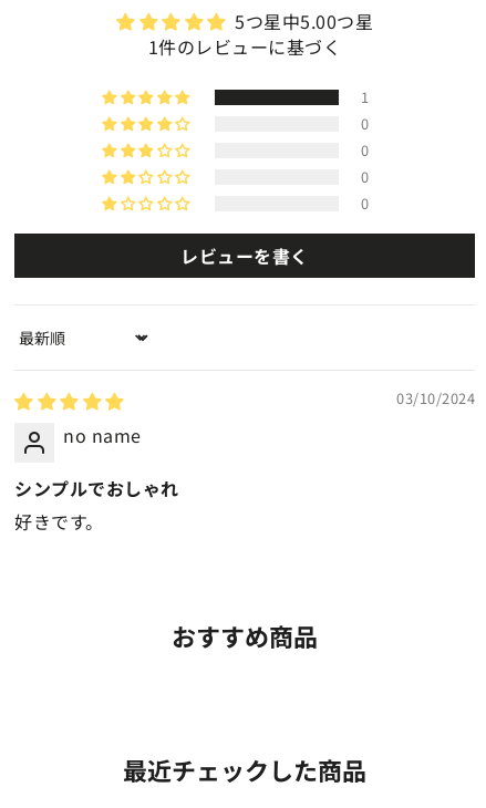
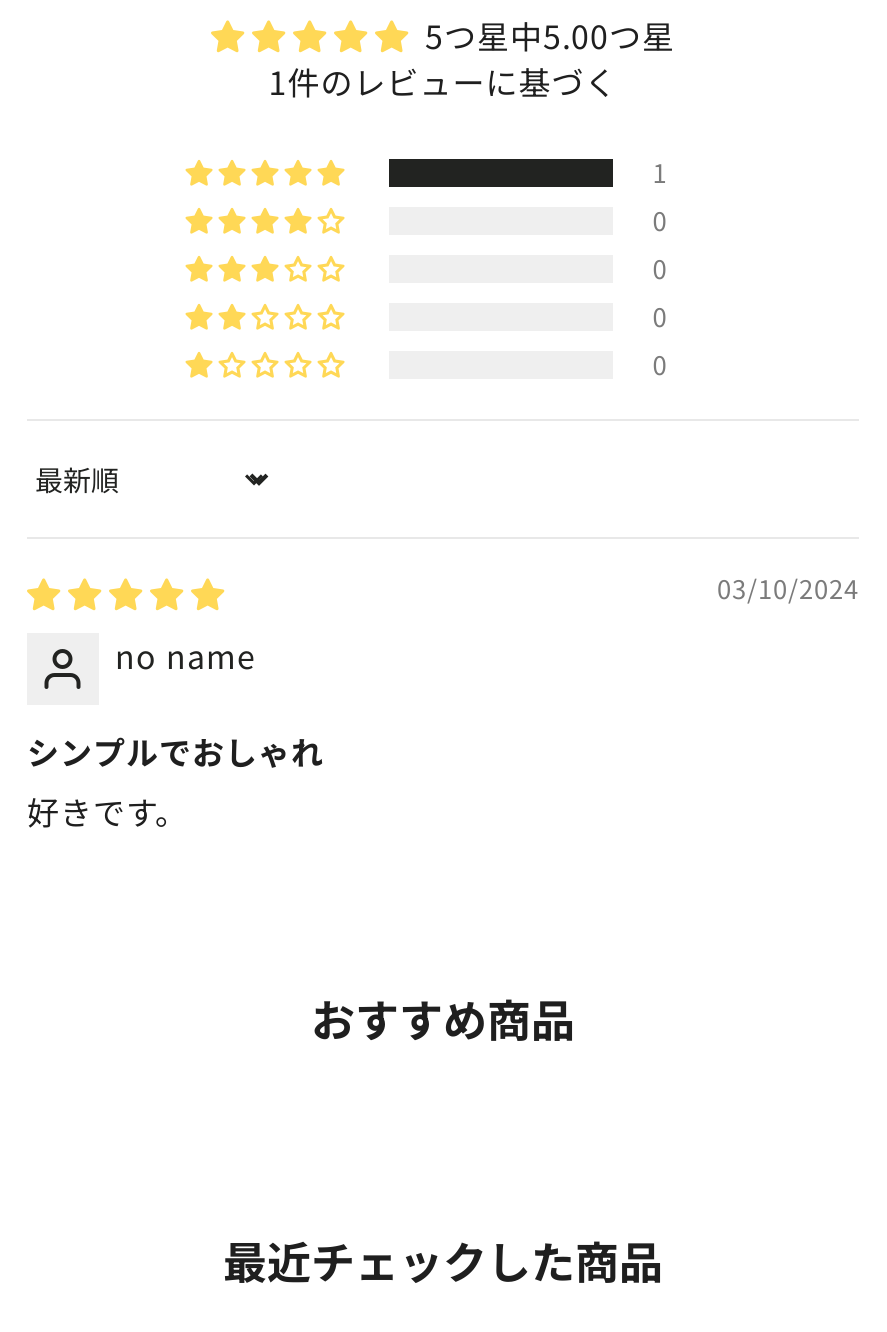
[181,243,309,270] レビューを書く -> none

